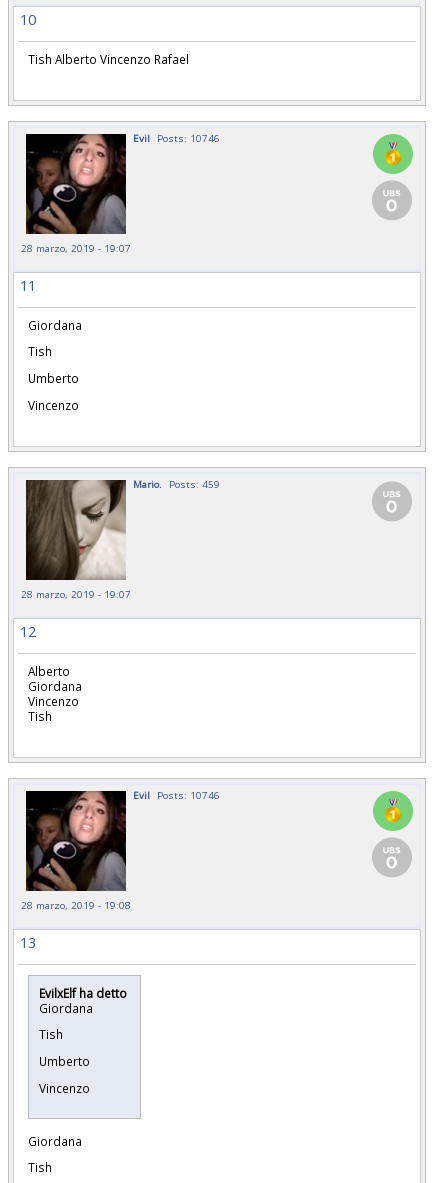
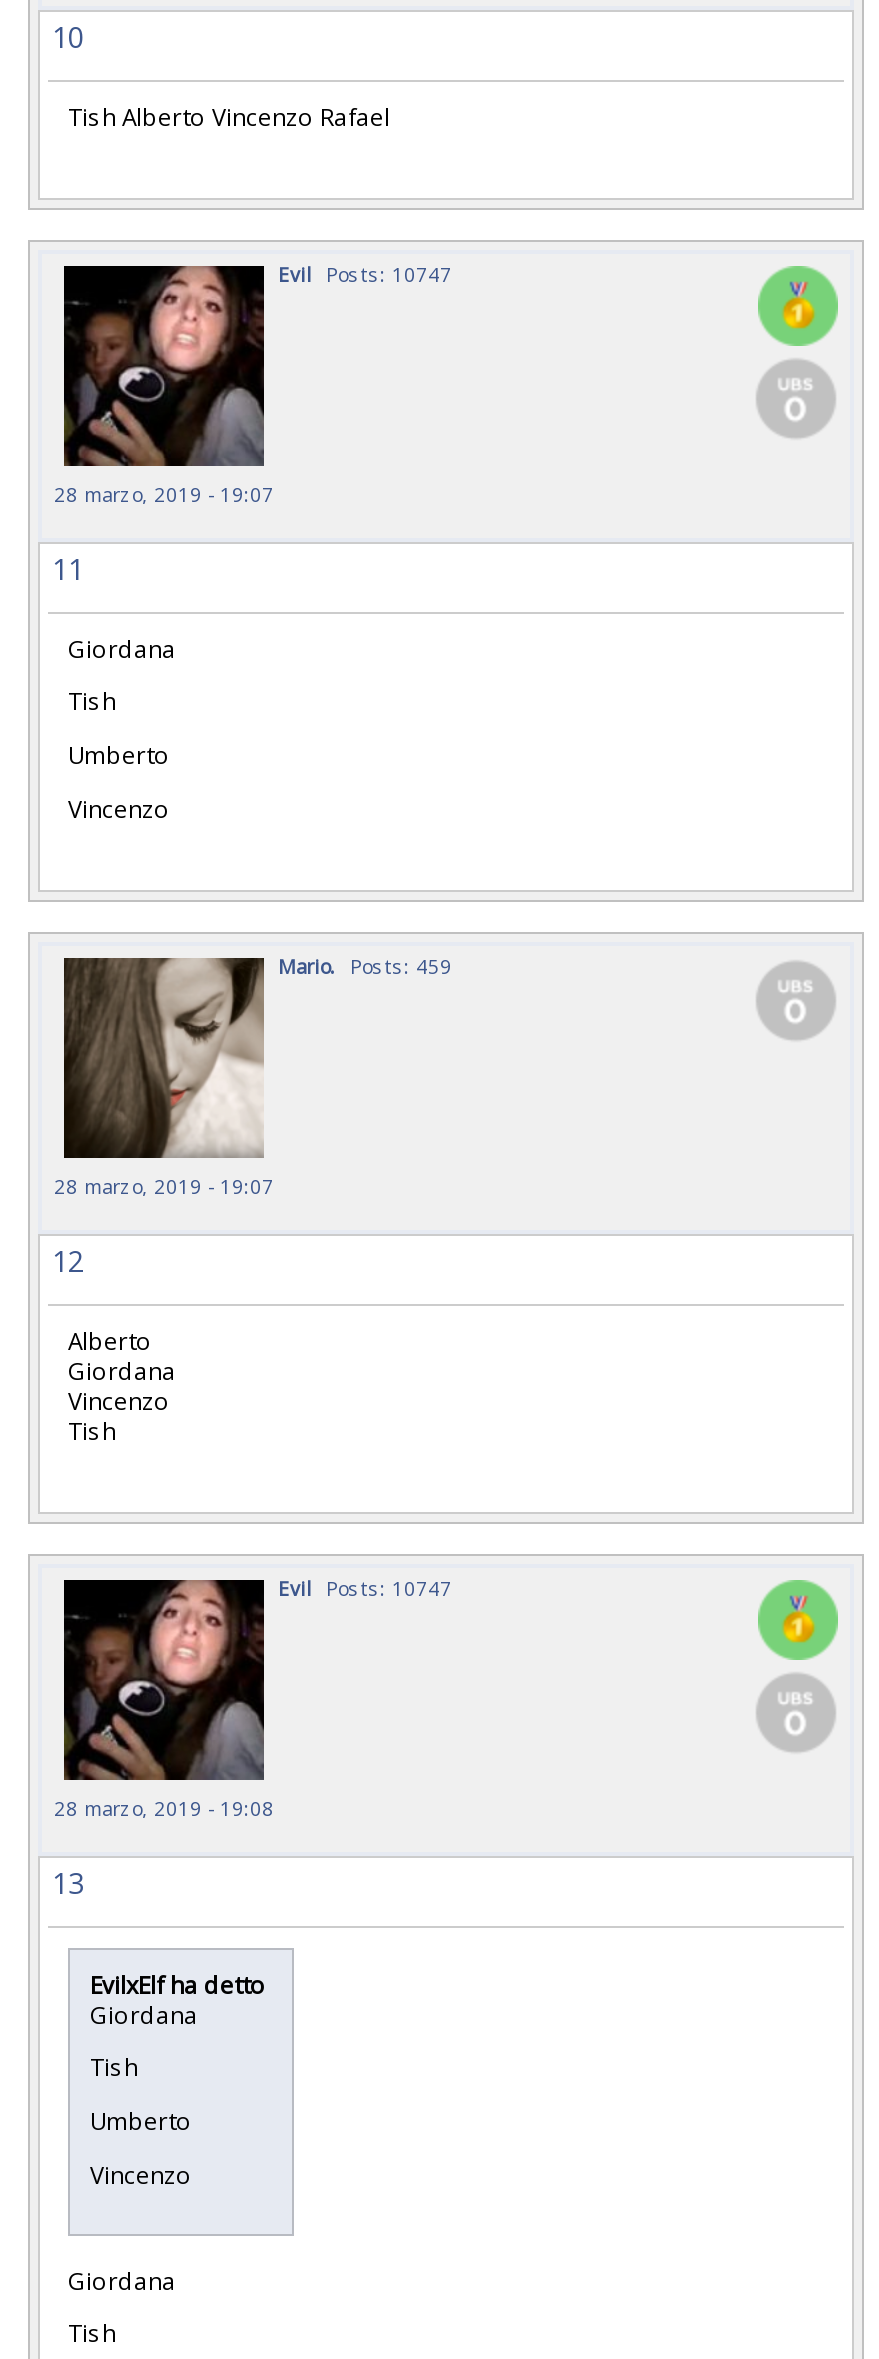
[133,130,220,144] Evil Posts: 10746 -> [278,259,452,287] Evil Posts: 10747
[133,788,220,802] Evil Posts: 10746 -> [278,1573,452,1601] Evil Posts: 10747

